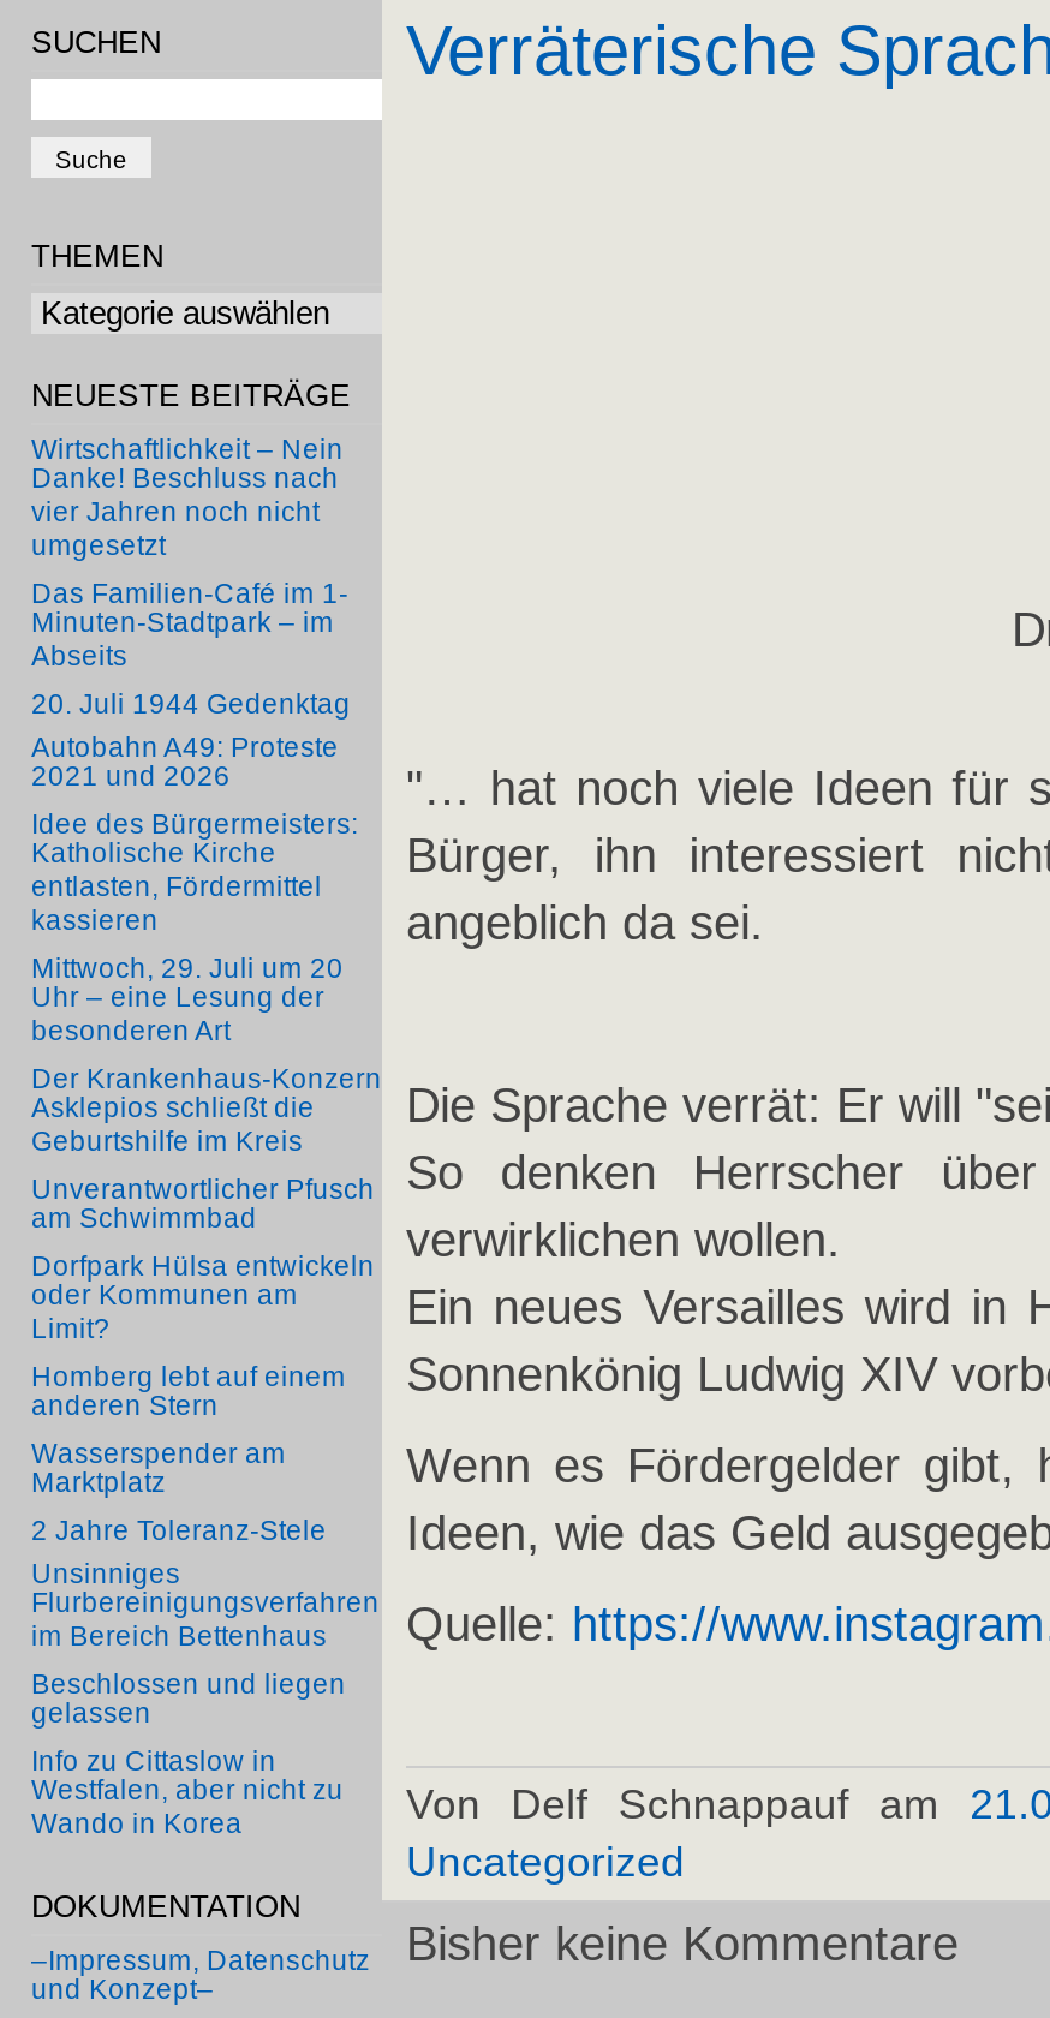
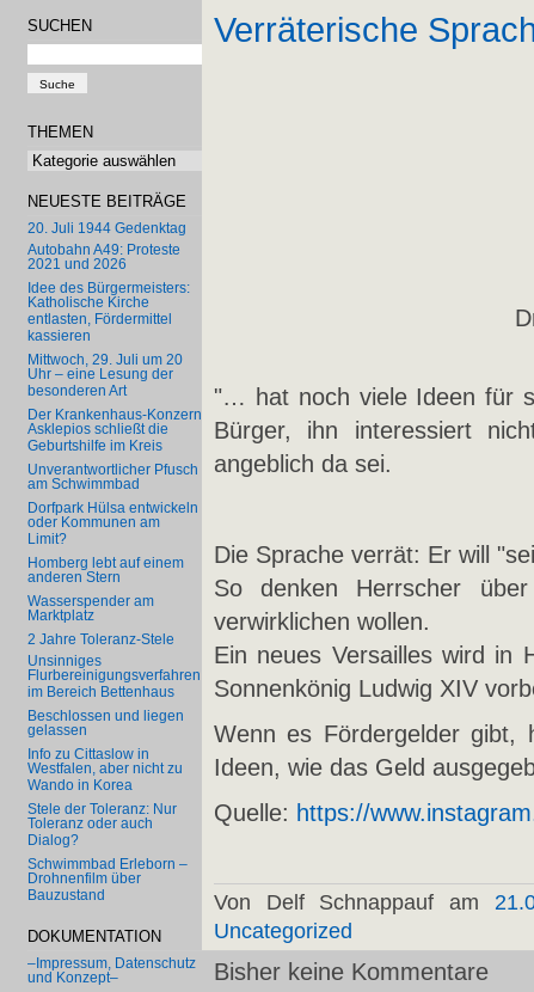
[31,435,348,677] Wirtschaftlichkeit – Nein | Danke! Beschluss nach | vier Jahren noch nicht | umgesetzt | Das Familien-Café im 1- | Minuten-Stadtpark – im | Abseits -> none
moved [31,689,382,1845] -> [27,221,202,796]: 20. Juli 1944 Gedenktag | Autobahn A49: Proteste | 2021 und 2026 | ... | Westfalen, aber nicht zu | Wando in Korea
none -> [27,802,188,906] Stele der Toleranz: Nur | Toleranz oder auch | Dialog? | Schwimmbad Erleborn – | Drohnenfilm über | Bauzustand

